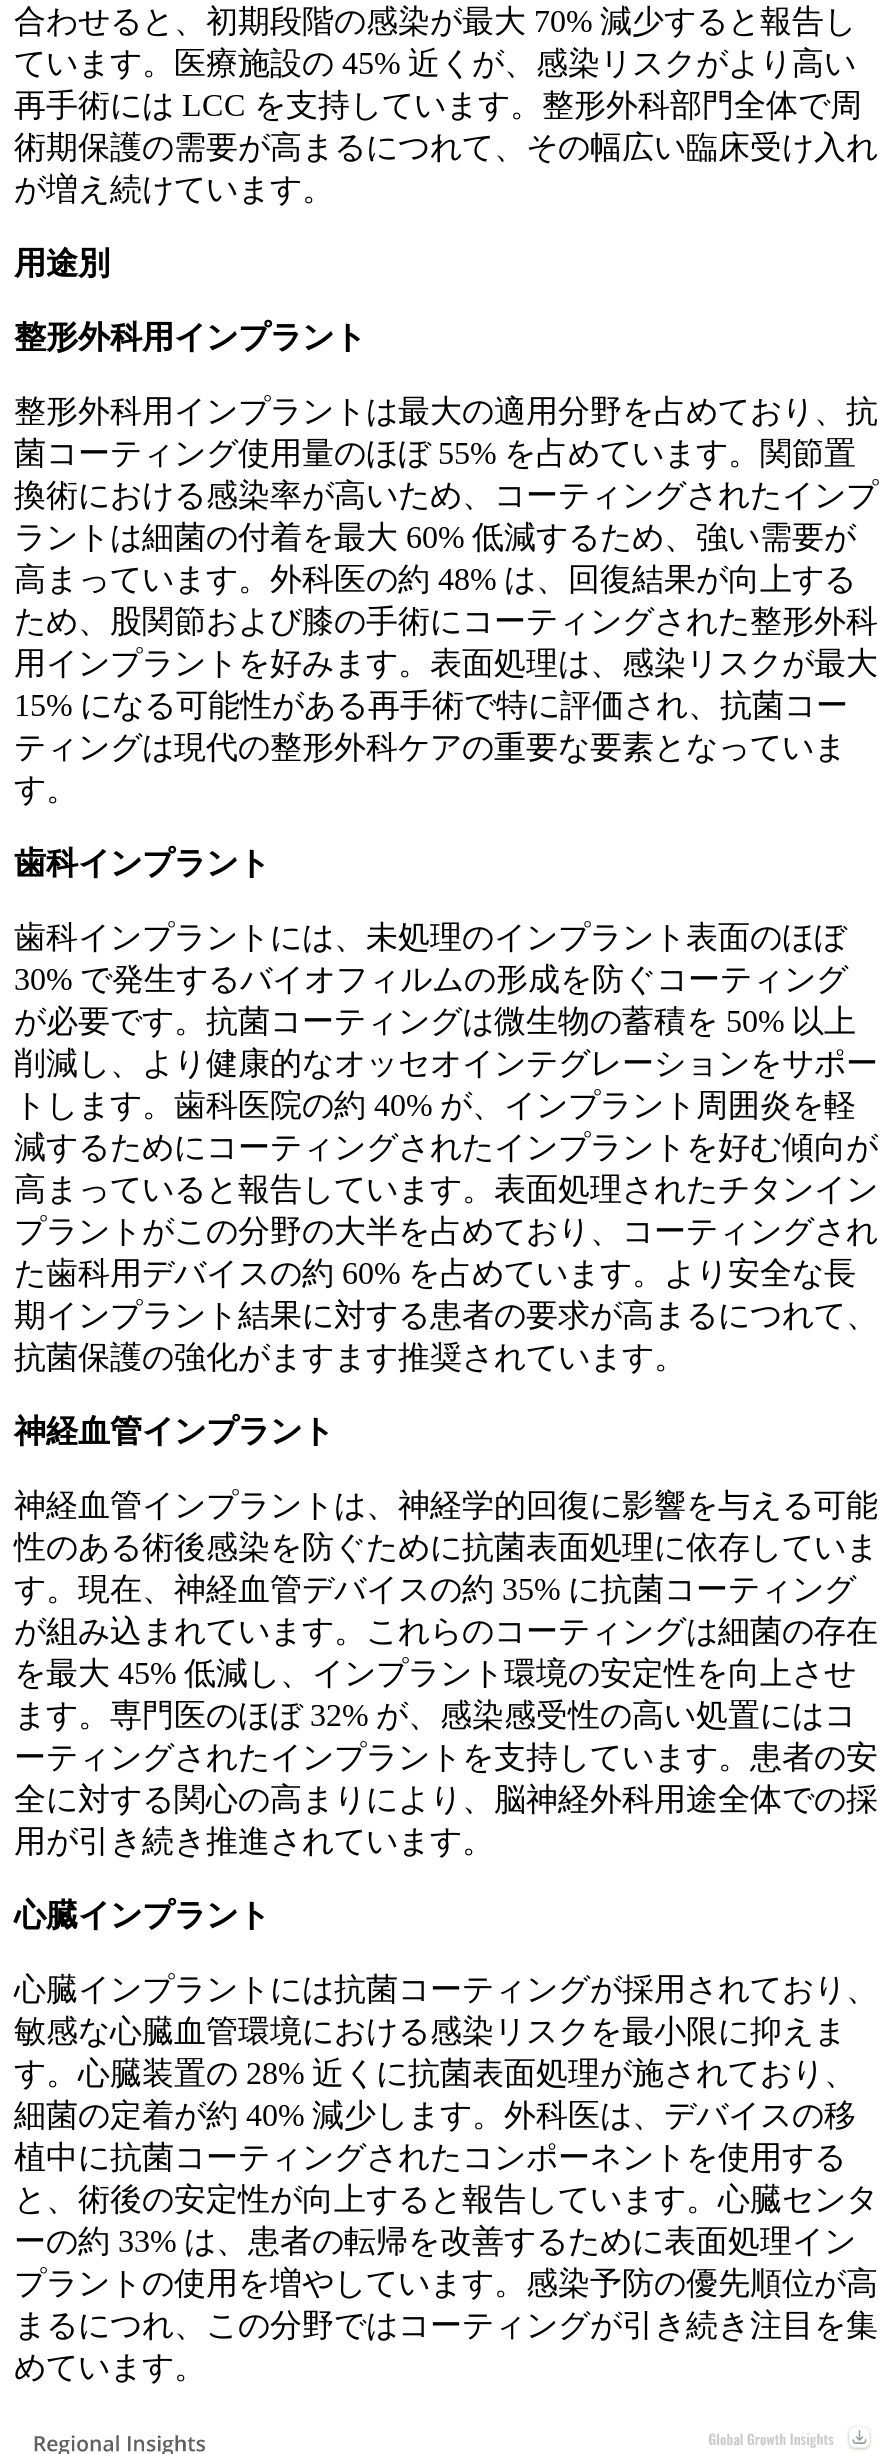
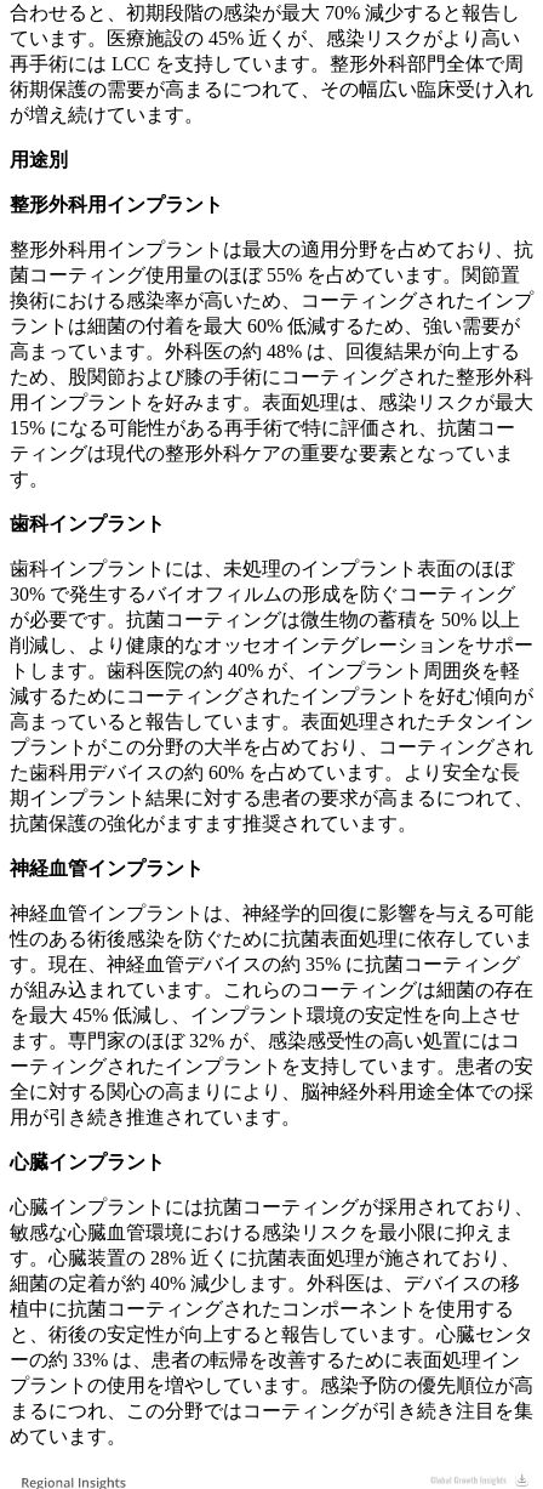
[14,1699,856,1733] ます。専門医のほぼ 32% が、感染感受性の高い処置にはコ -> [10,1031,520,1051] ます。専門家のほぼ 32% が、感染感受性の高い処置にはコ

